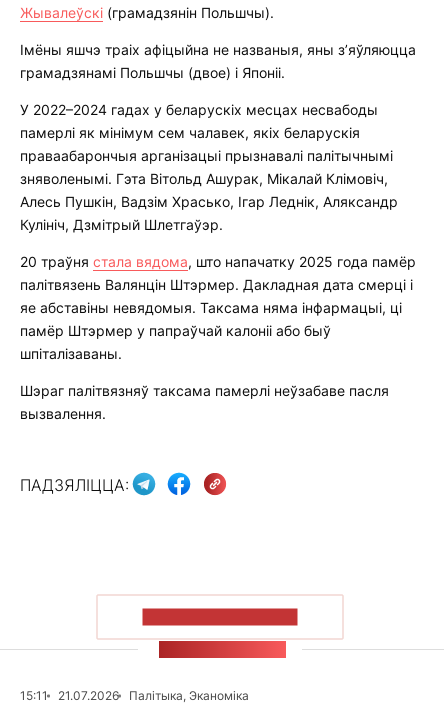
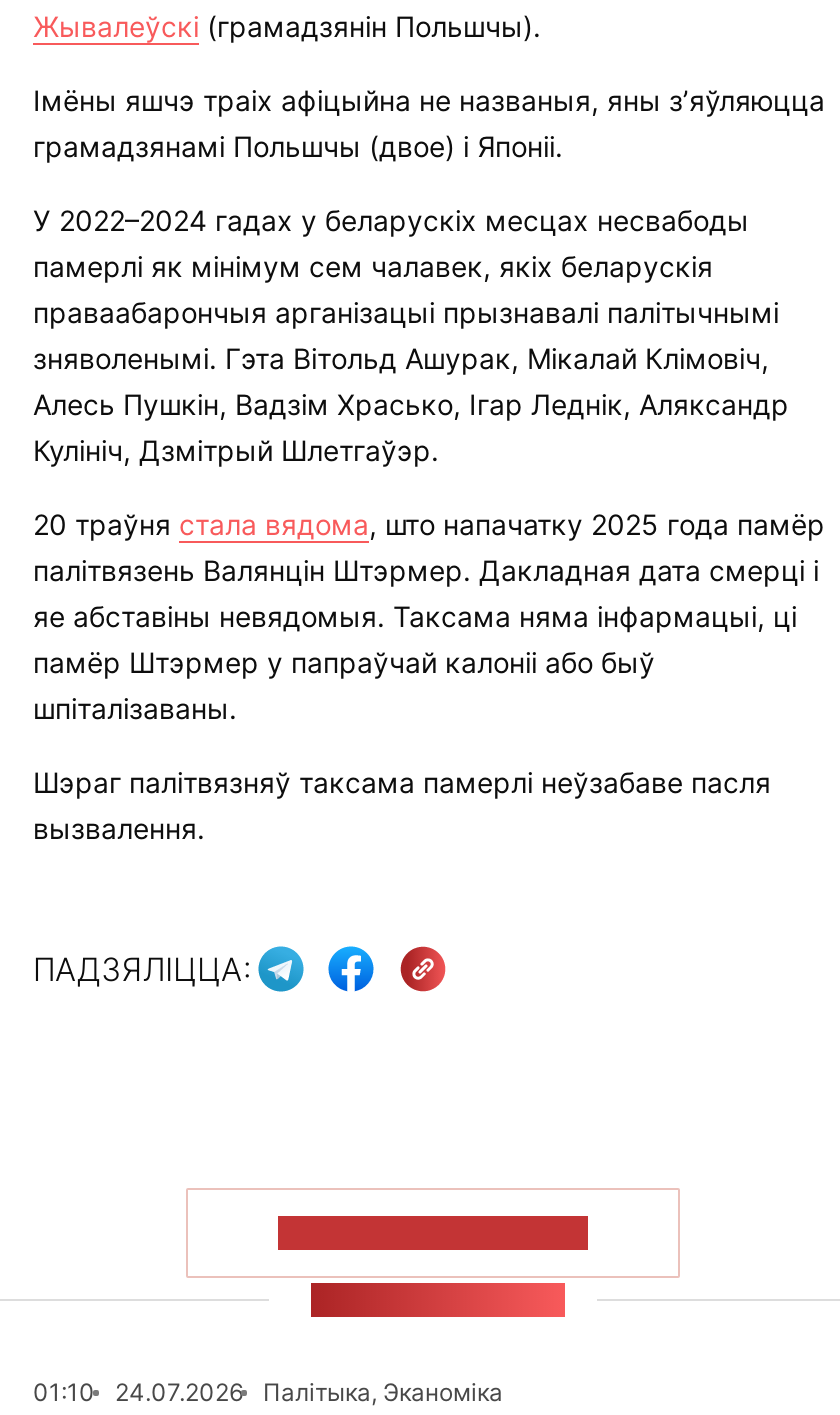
[20,688,48,703] 15:11 -> [33,1376,95,1406] 01:10
[58,688,119,703] 21.07.2026 -> [115,1376,243,1406] 24.07.2026

